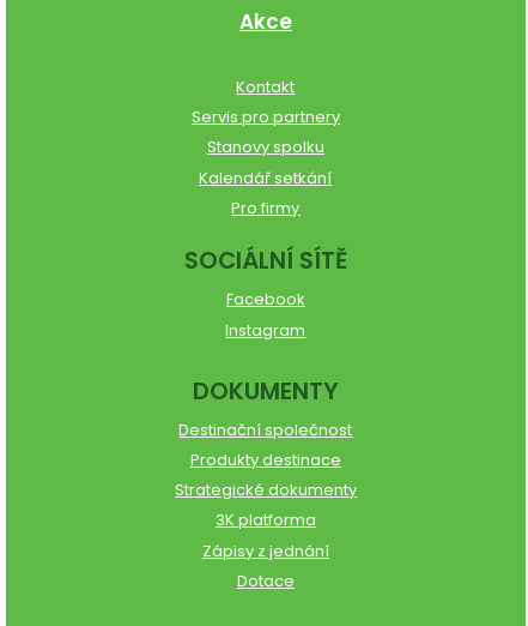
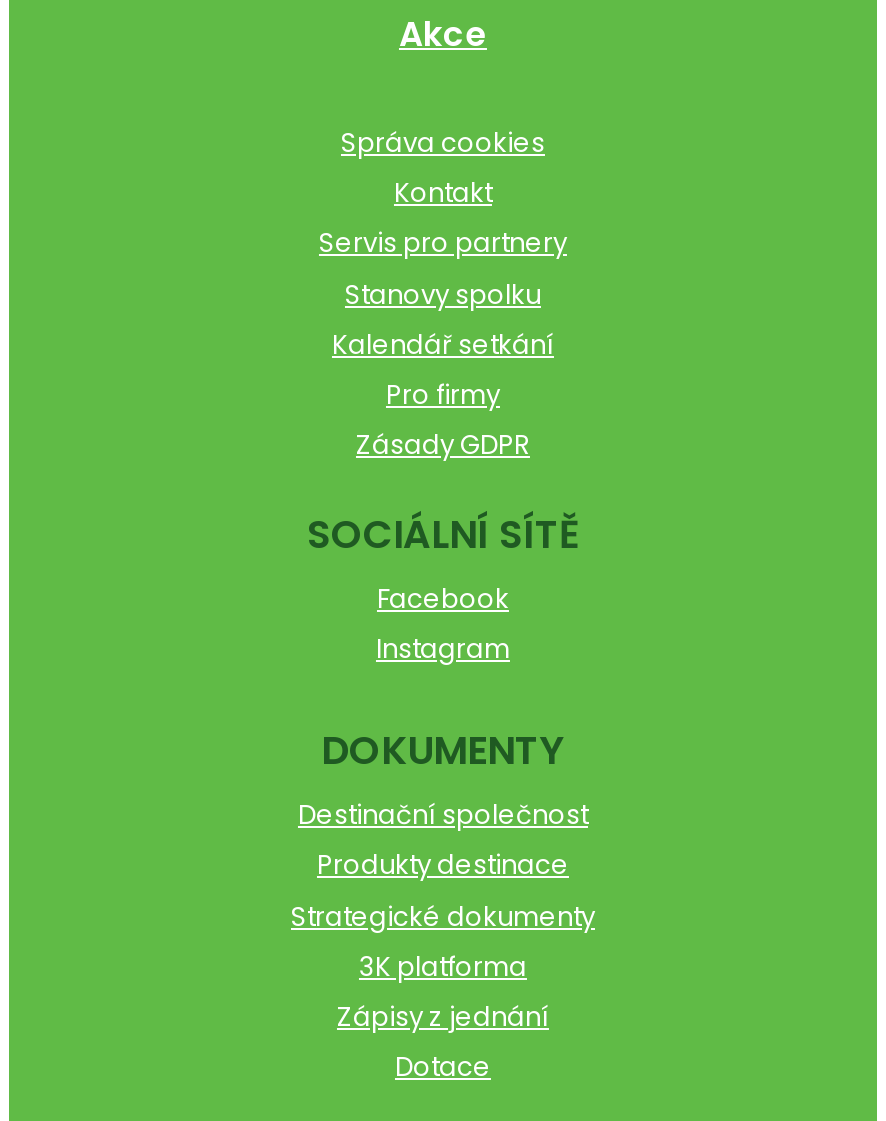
none -> [341,124,545,162] Správa cookies
none -> [356,426,530,464] Zásady GDPR

